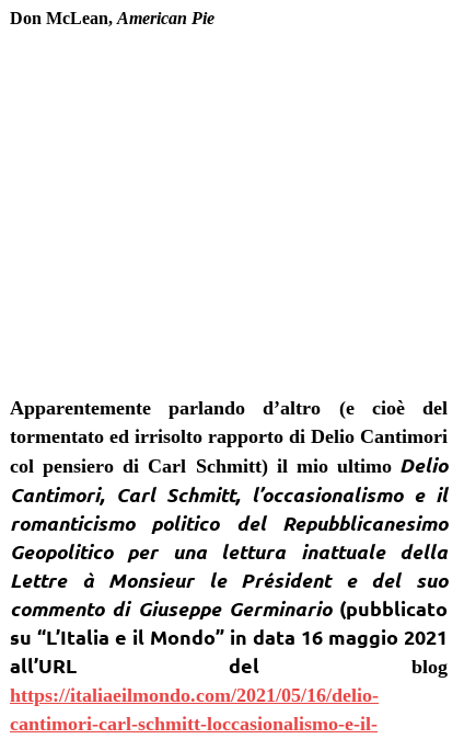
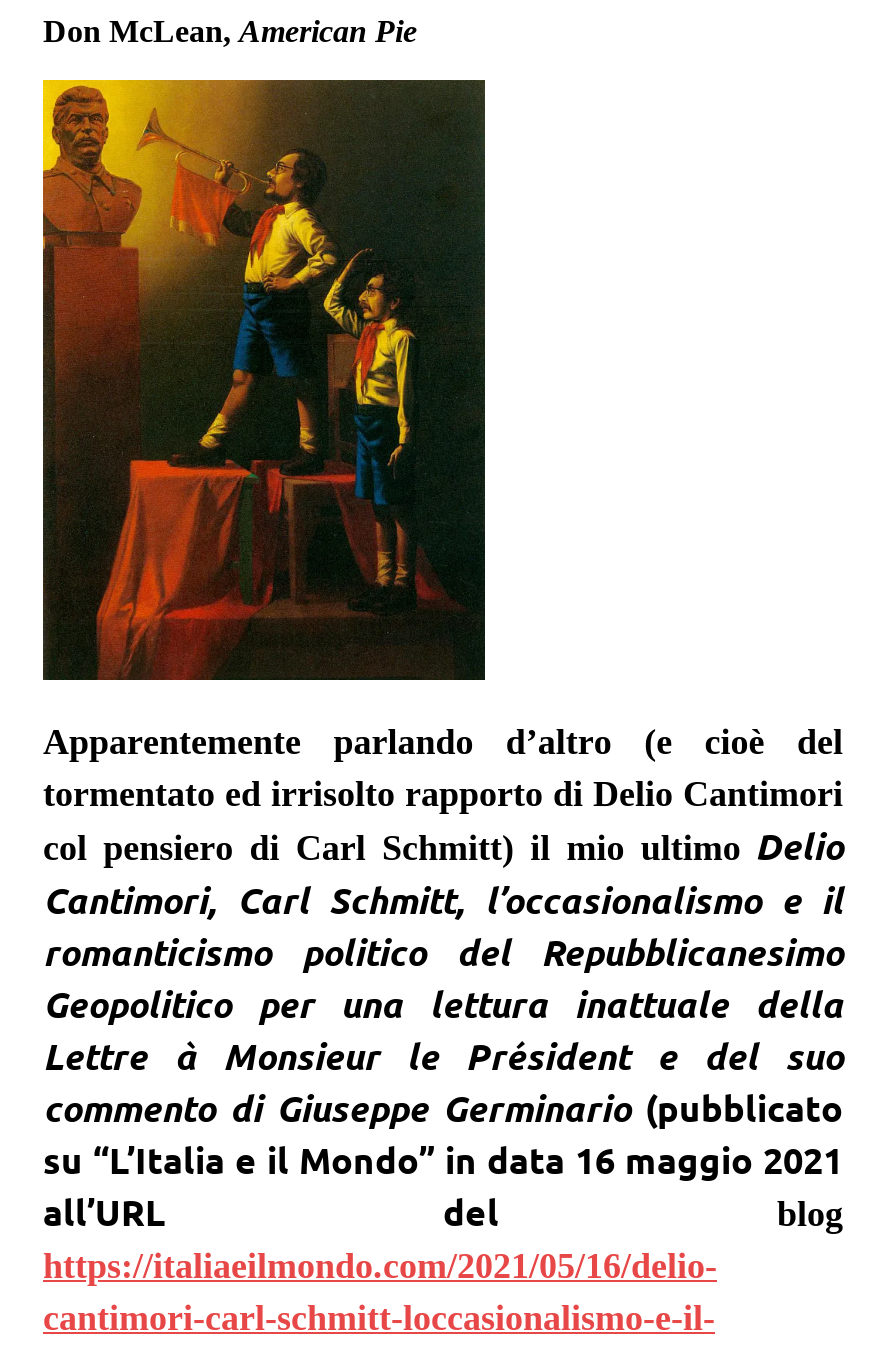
none -> [41,77,487,683] [image]

